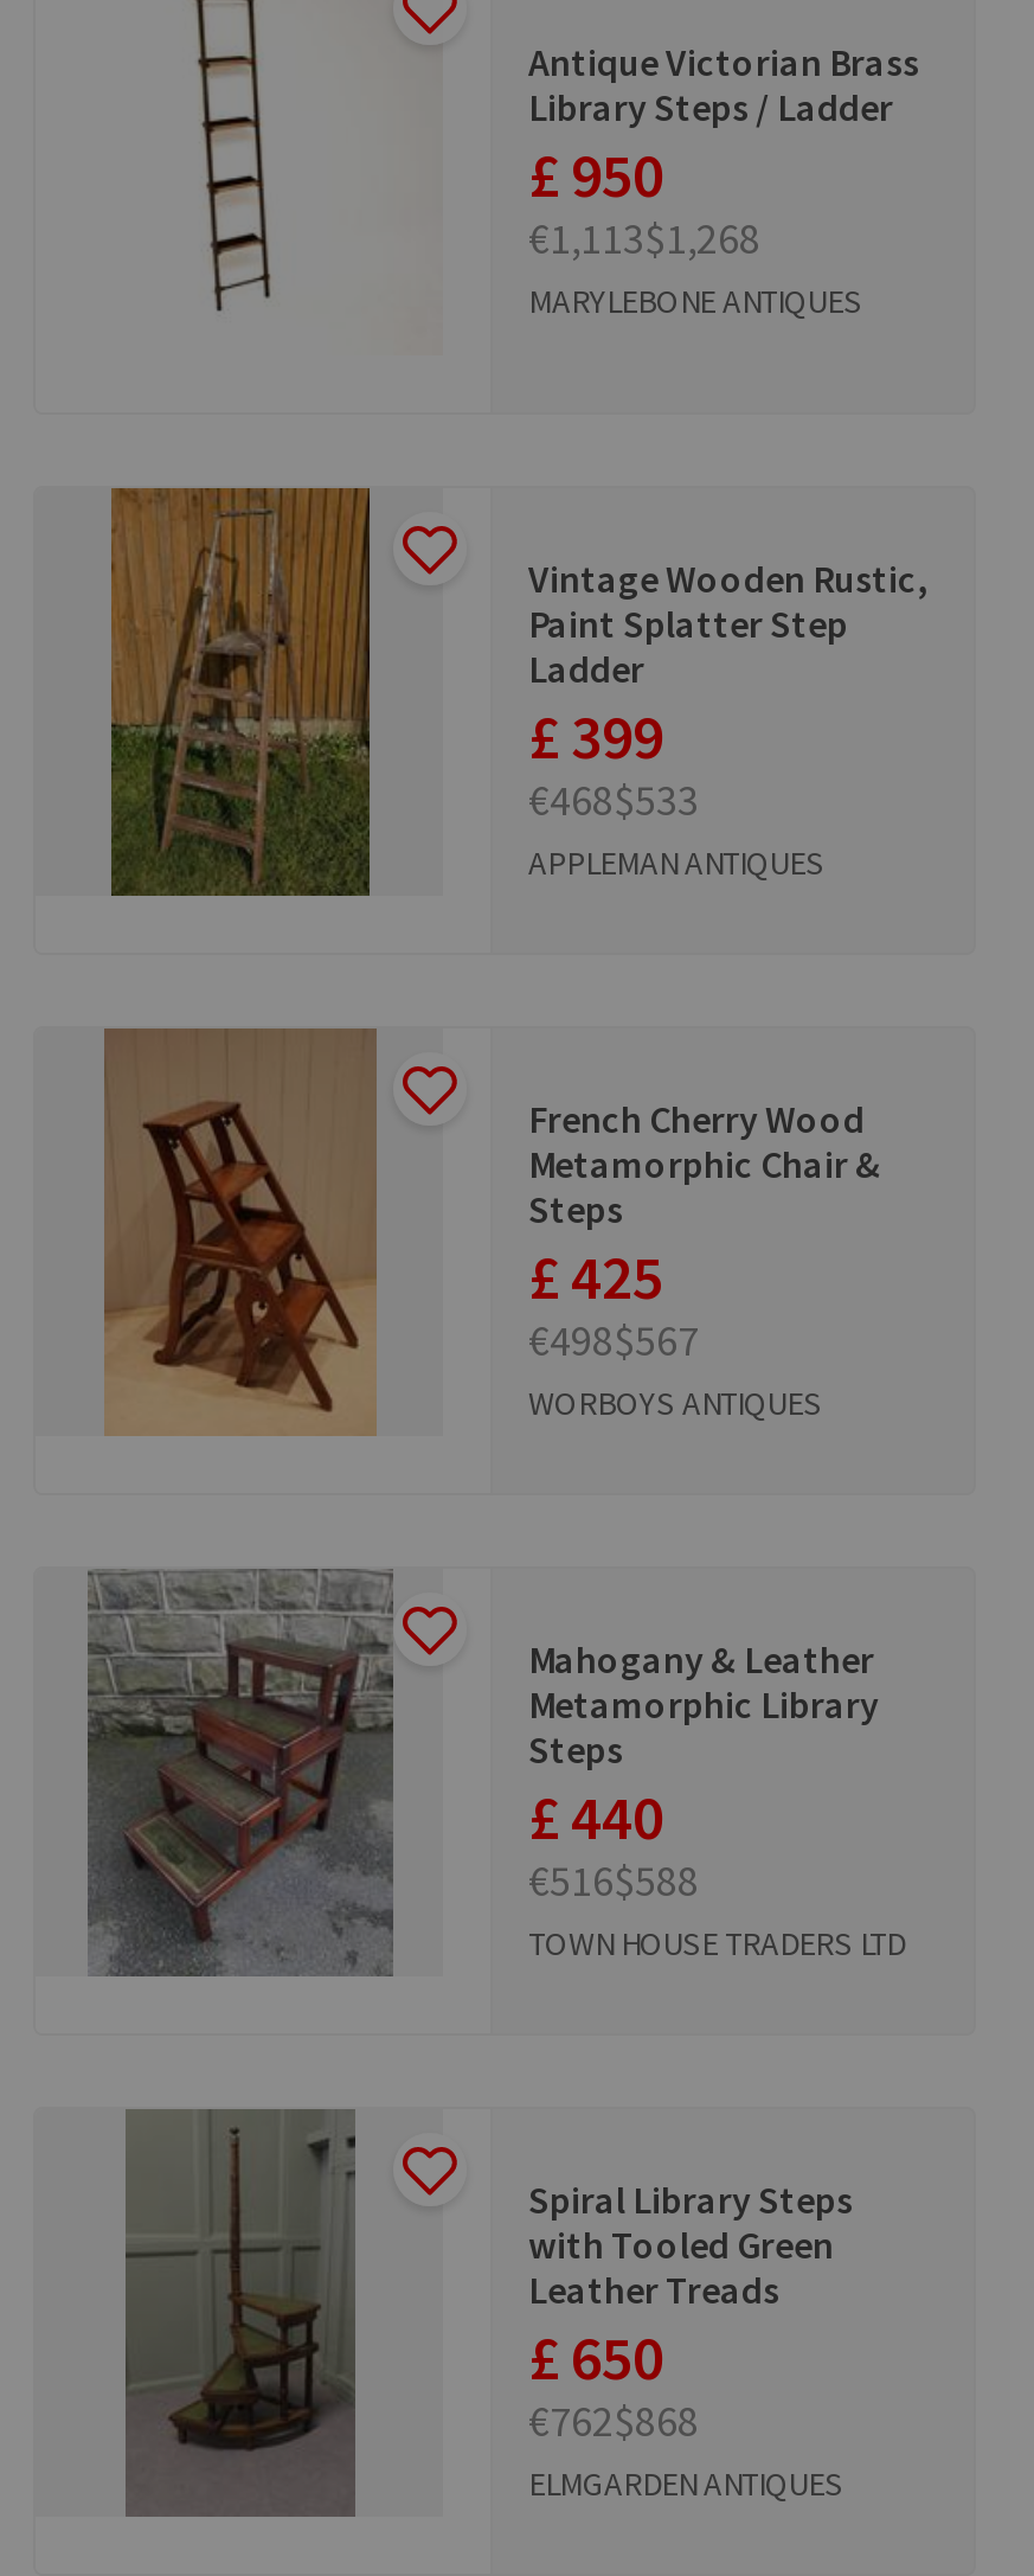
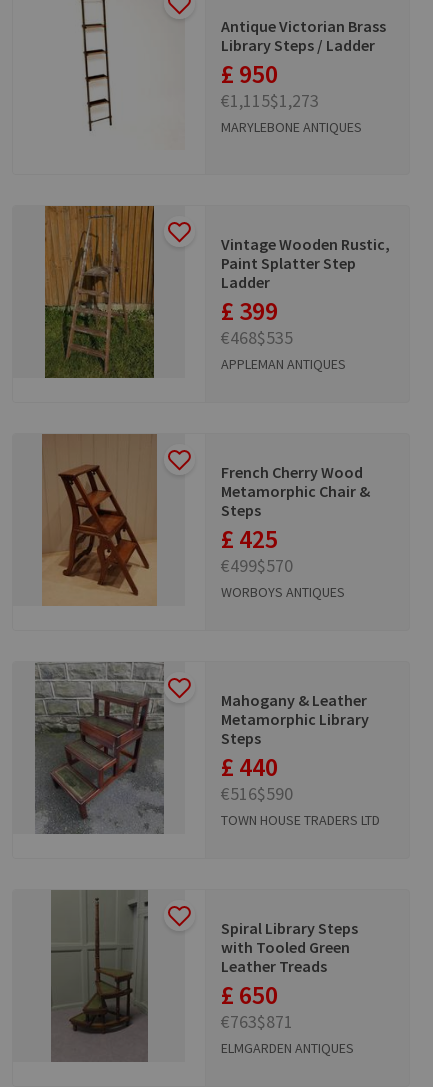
[528,210,760,264] €1,113$1,268 -> [221,88,319,111] €1,115$1,273
[528,773,699,827] €468$533 -> [221,326,293,349] €468$535
[528,1313,699,1367] €498$567 -> [221,554,293,577] €499$570
[528,1853,699,1908] €516$588 -> [221,782,293,805] €516$590
[528,2394,699,2448] €762$868 -> [221,1010,293,1033] €763$871

